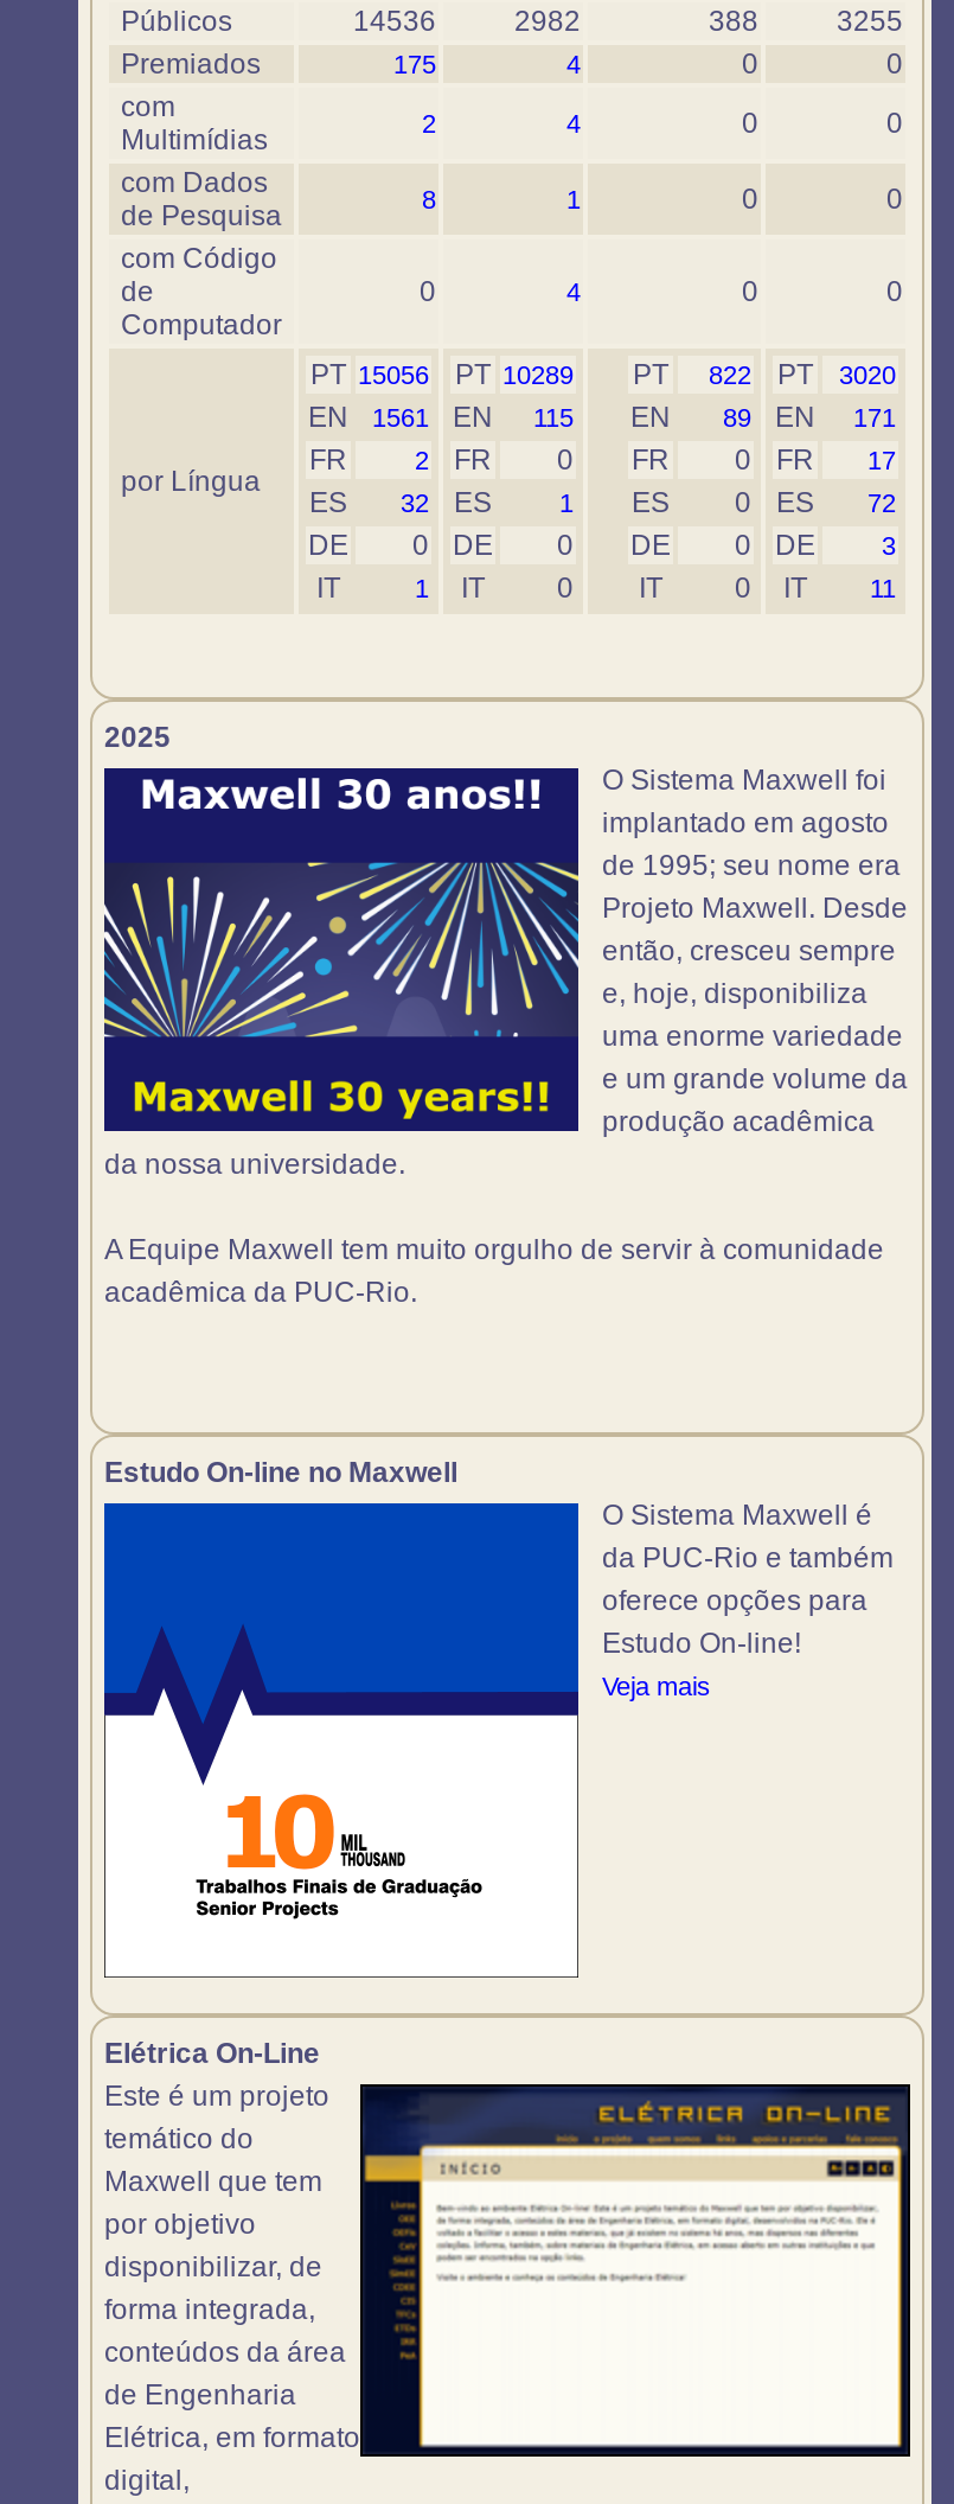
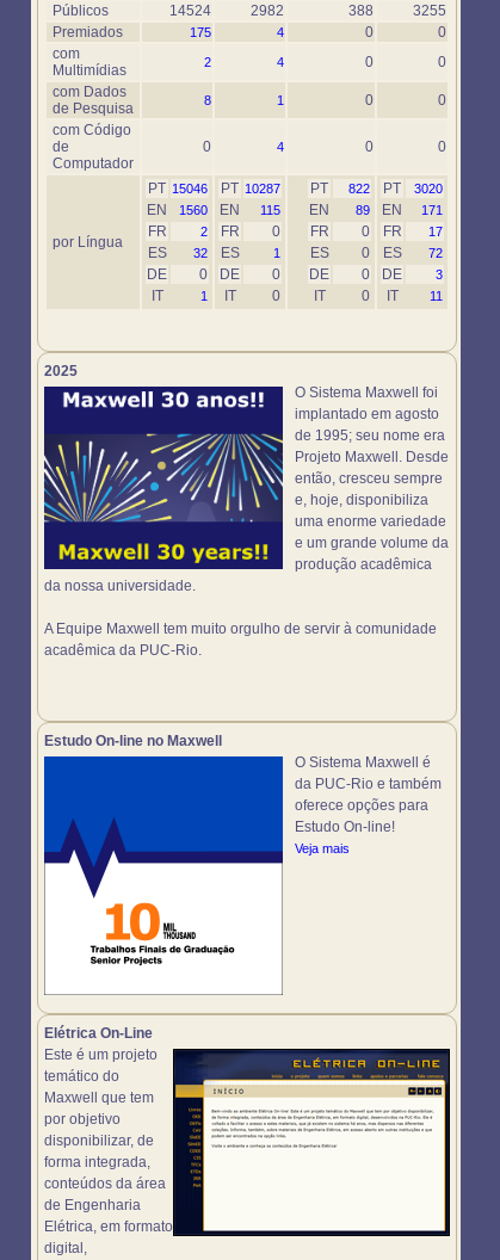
[353,5,436,38] 14536 -> [169,2,211,19] 14524
[310,358,429,391] PT 15056 -> [148,180,208,197] PT 15046
[455,358,574,391] PT 10289 -> [221,180,280,197] PT 10287
[308,401,896,434] EN 1561 EN 115 EN 89 EN 171 -> [147,202,443,218] EN 1560 EN 115 EN 89 EN 171

